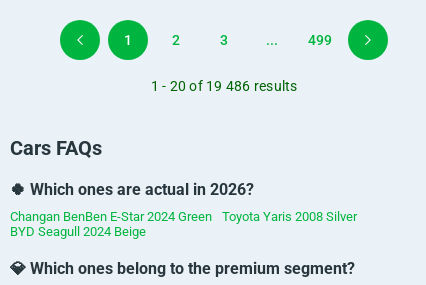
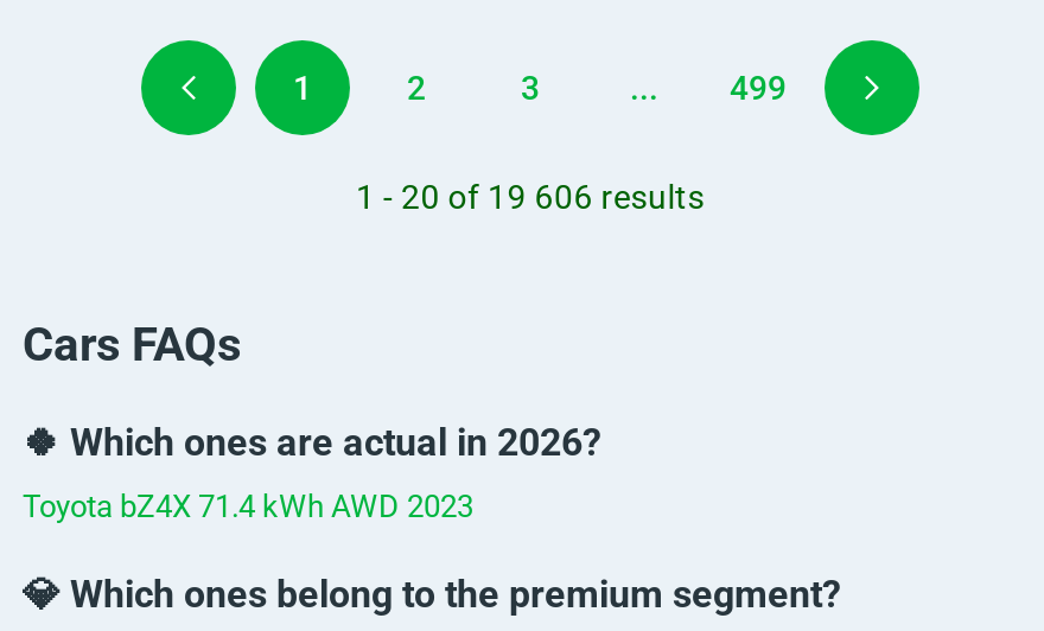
[150,78,297,94] 1 - 20 of 19 486 results -> [356,178,705,216] 1 - 20 of 19 606 results
[10,209,357,239] Changan BenBen E-Star 2024 Green | Toyota Yaris 2008 Silver | BYD Seagull 2024 Beige -> [23,489,473,524] Toyota bZ4X 71.4 kWh AWD 2023

